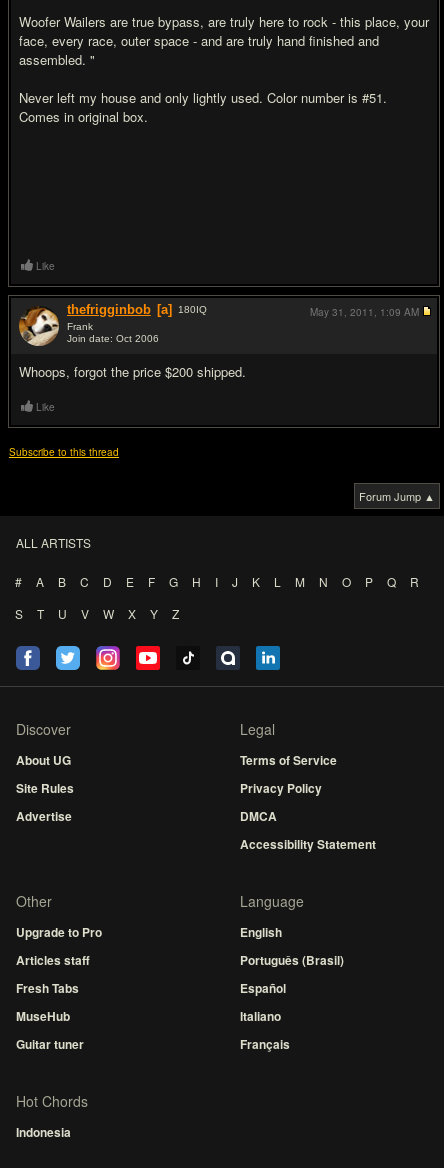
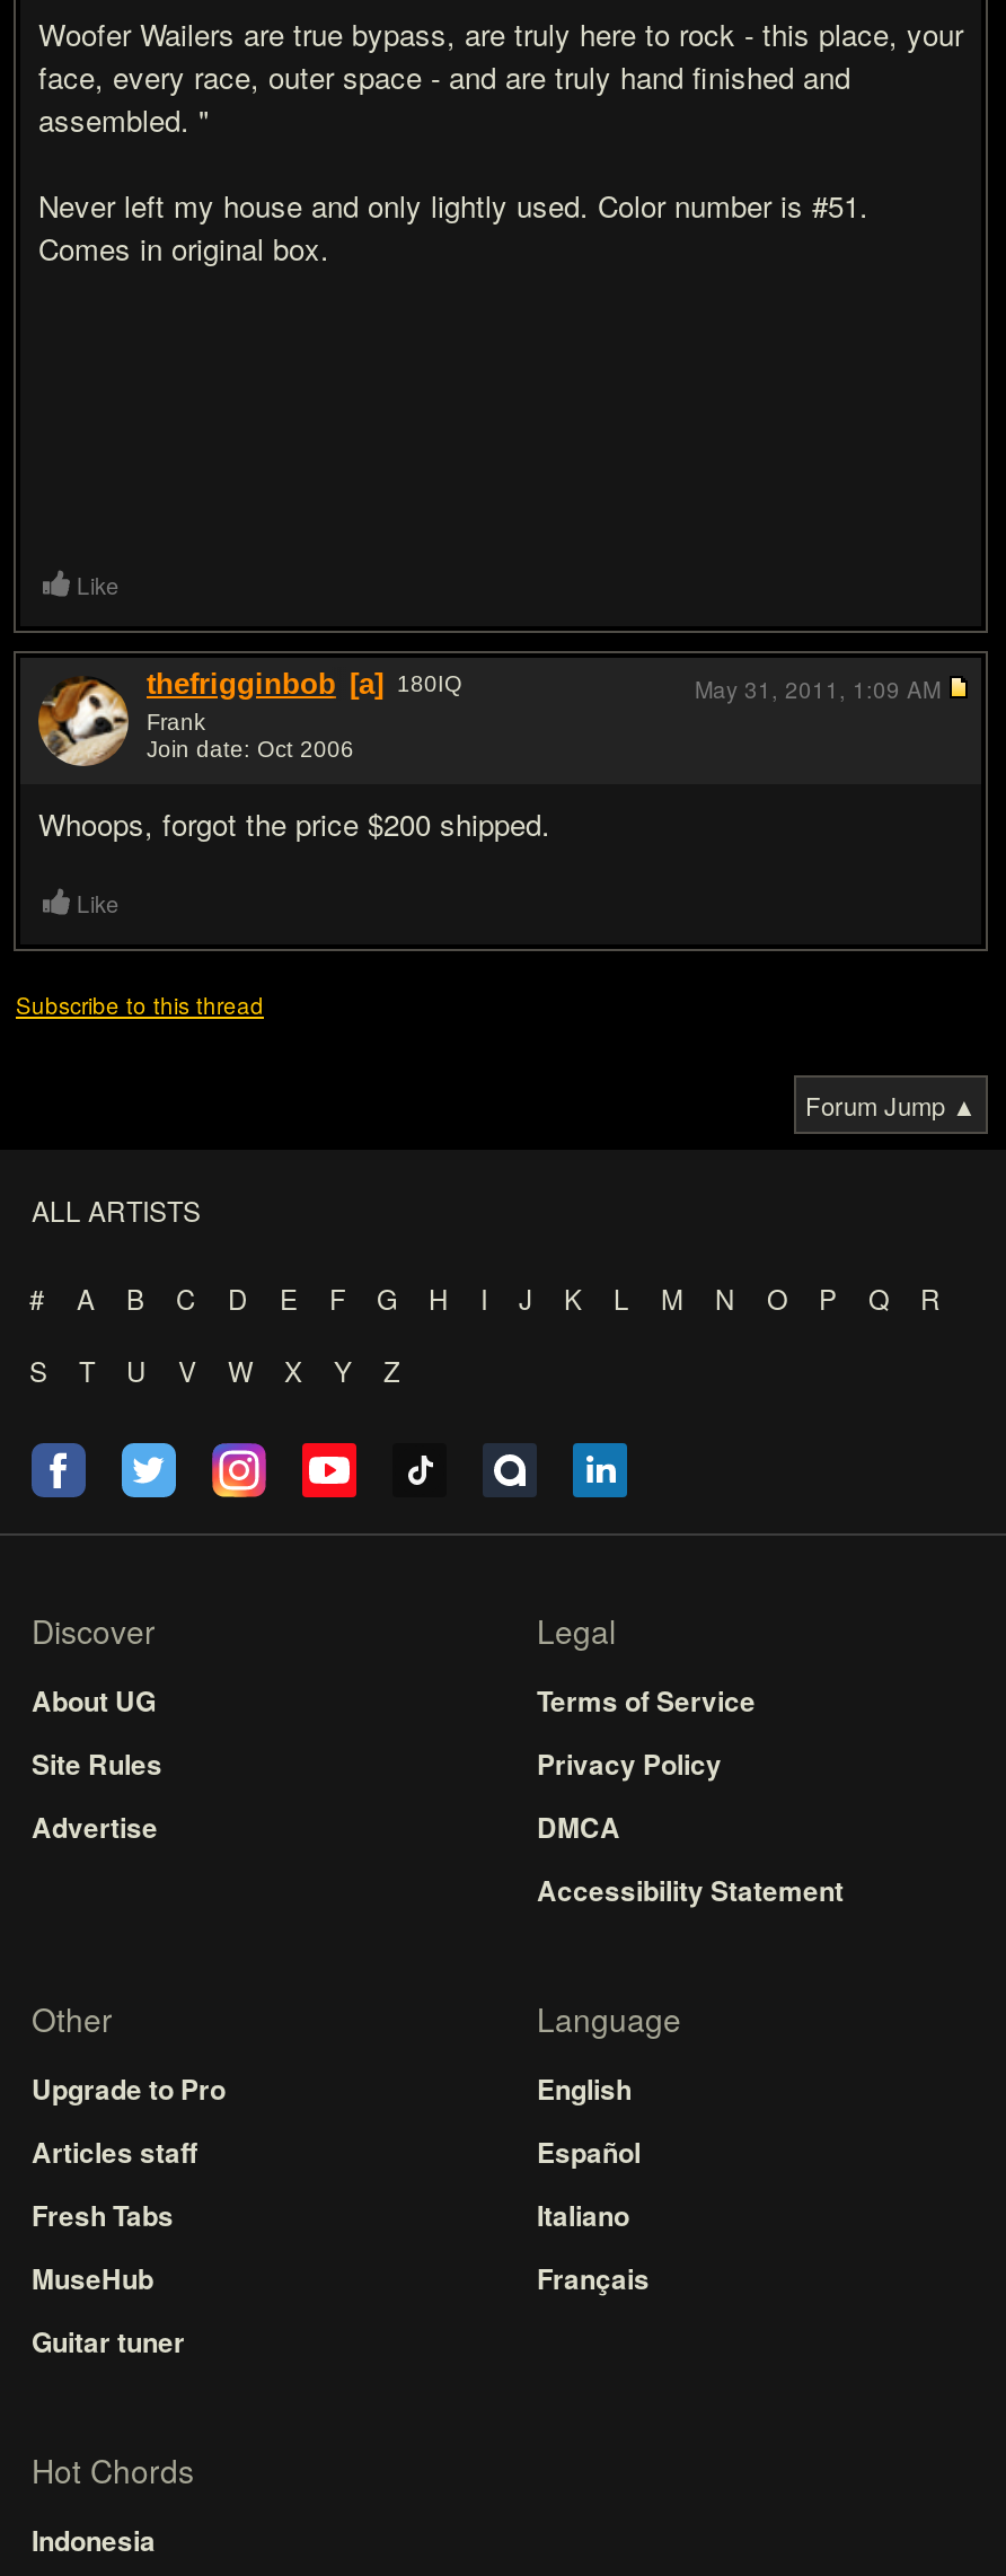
[240,951,344,969] Português (Brasil) -> none
moved [240,979,290,1053] -> [537,2131,650,2298]: Español | Italiano | Français

